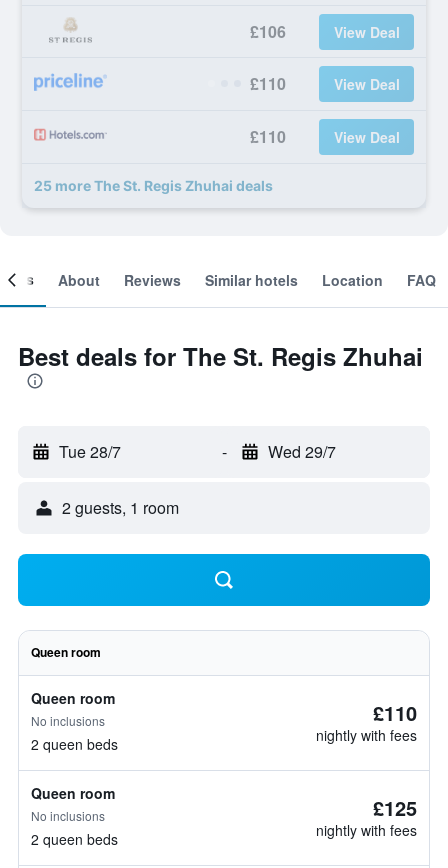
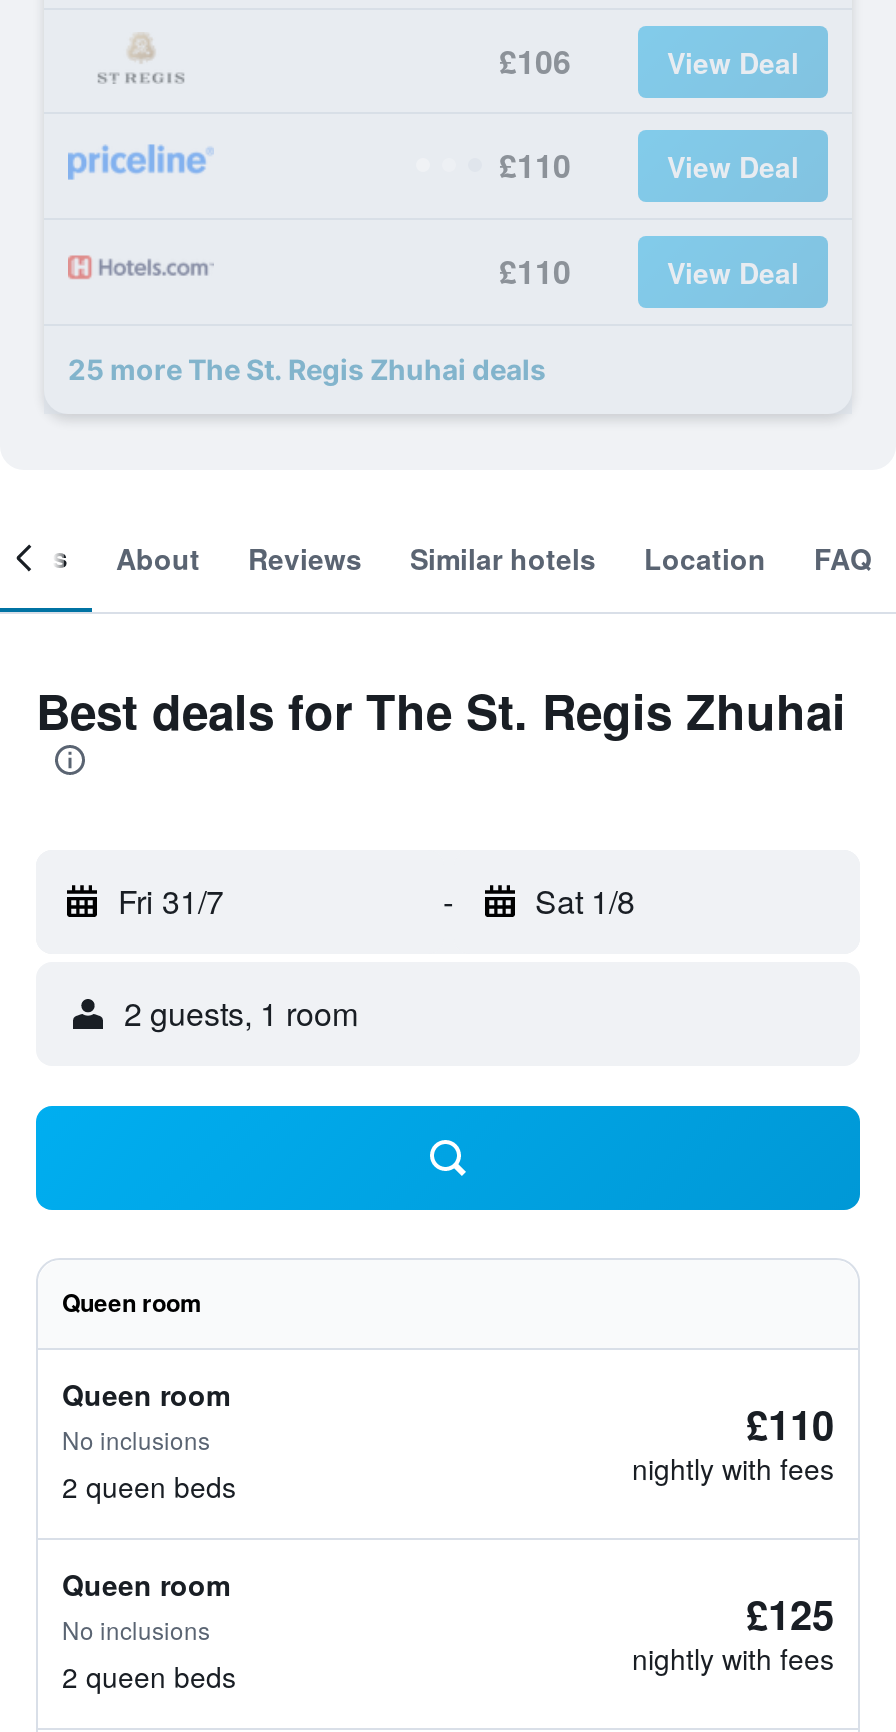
[59,440,121,463] Tue 28/7 -> [118,878,224,924] Fri 31/7
[267,440,335,463] Wed 29/7 -> [535,878,635,924] Sat 1/8

